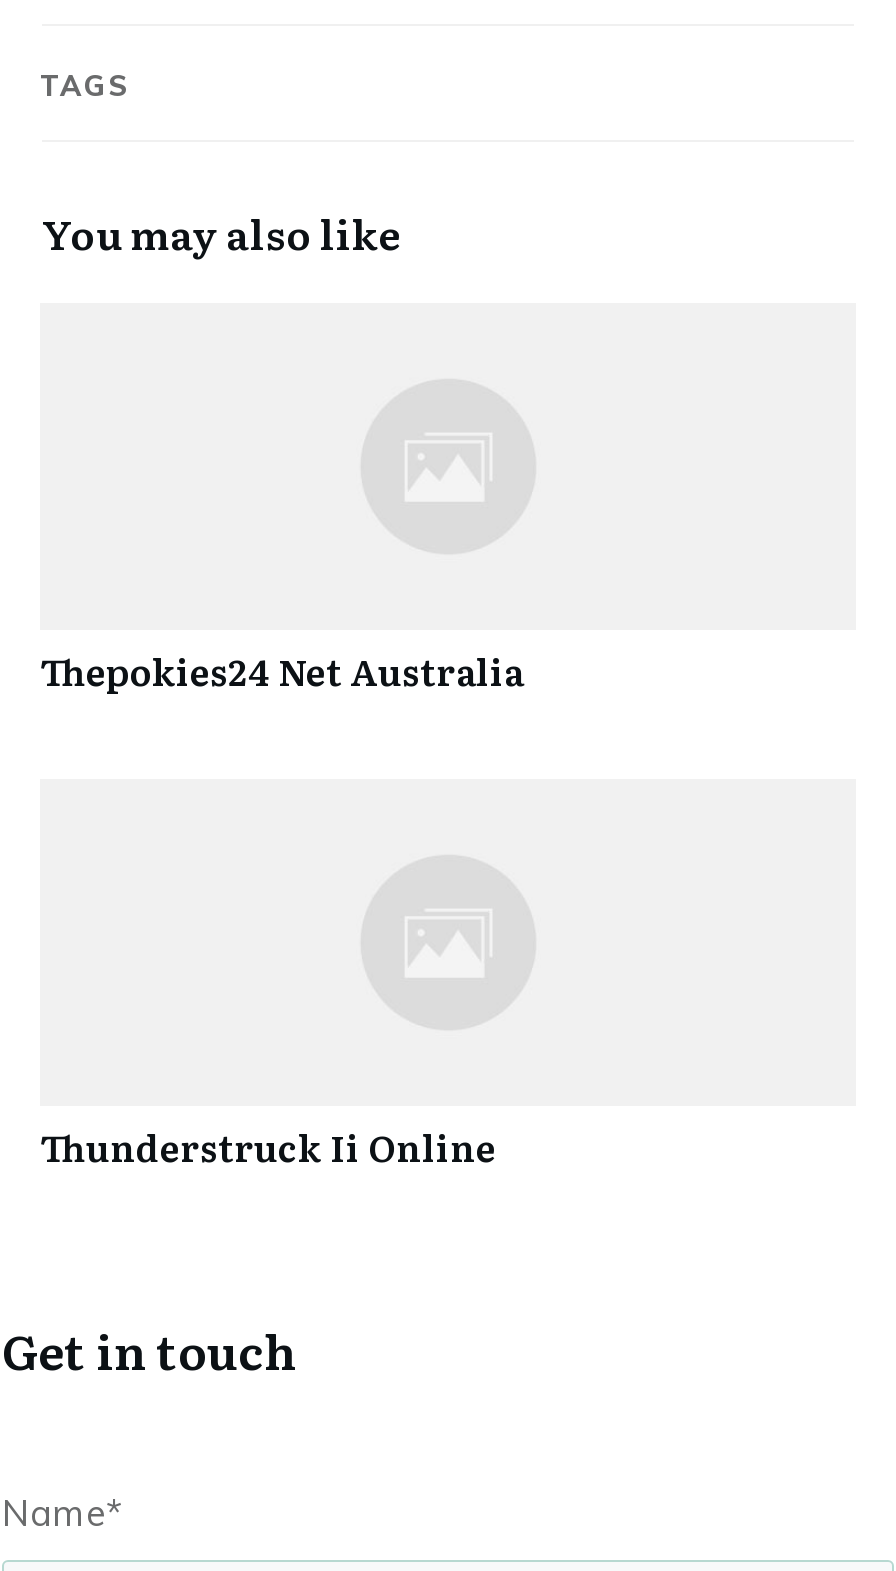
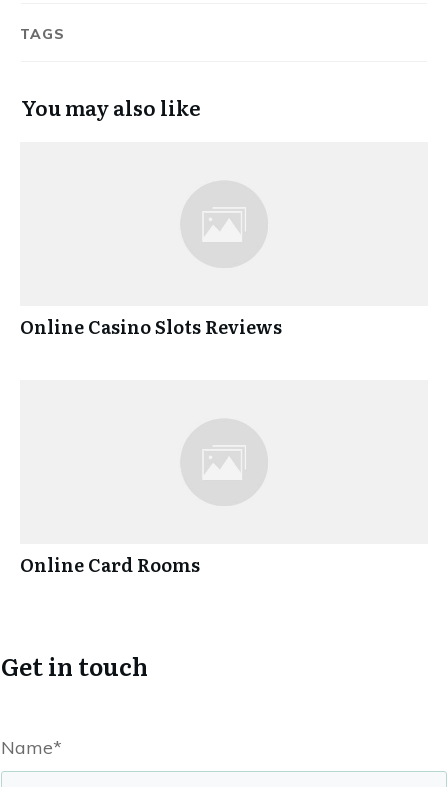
[40,645,524,699] Thepokies24 Net Australia -> [20,313,282,340] Online Casino Slots Reviews
[40,1121,496,1175] Thunderstruck Ii Online -> [20,551,200,578] Online Card Rooms

